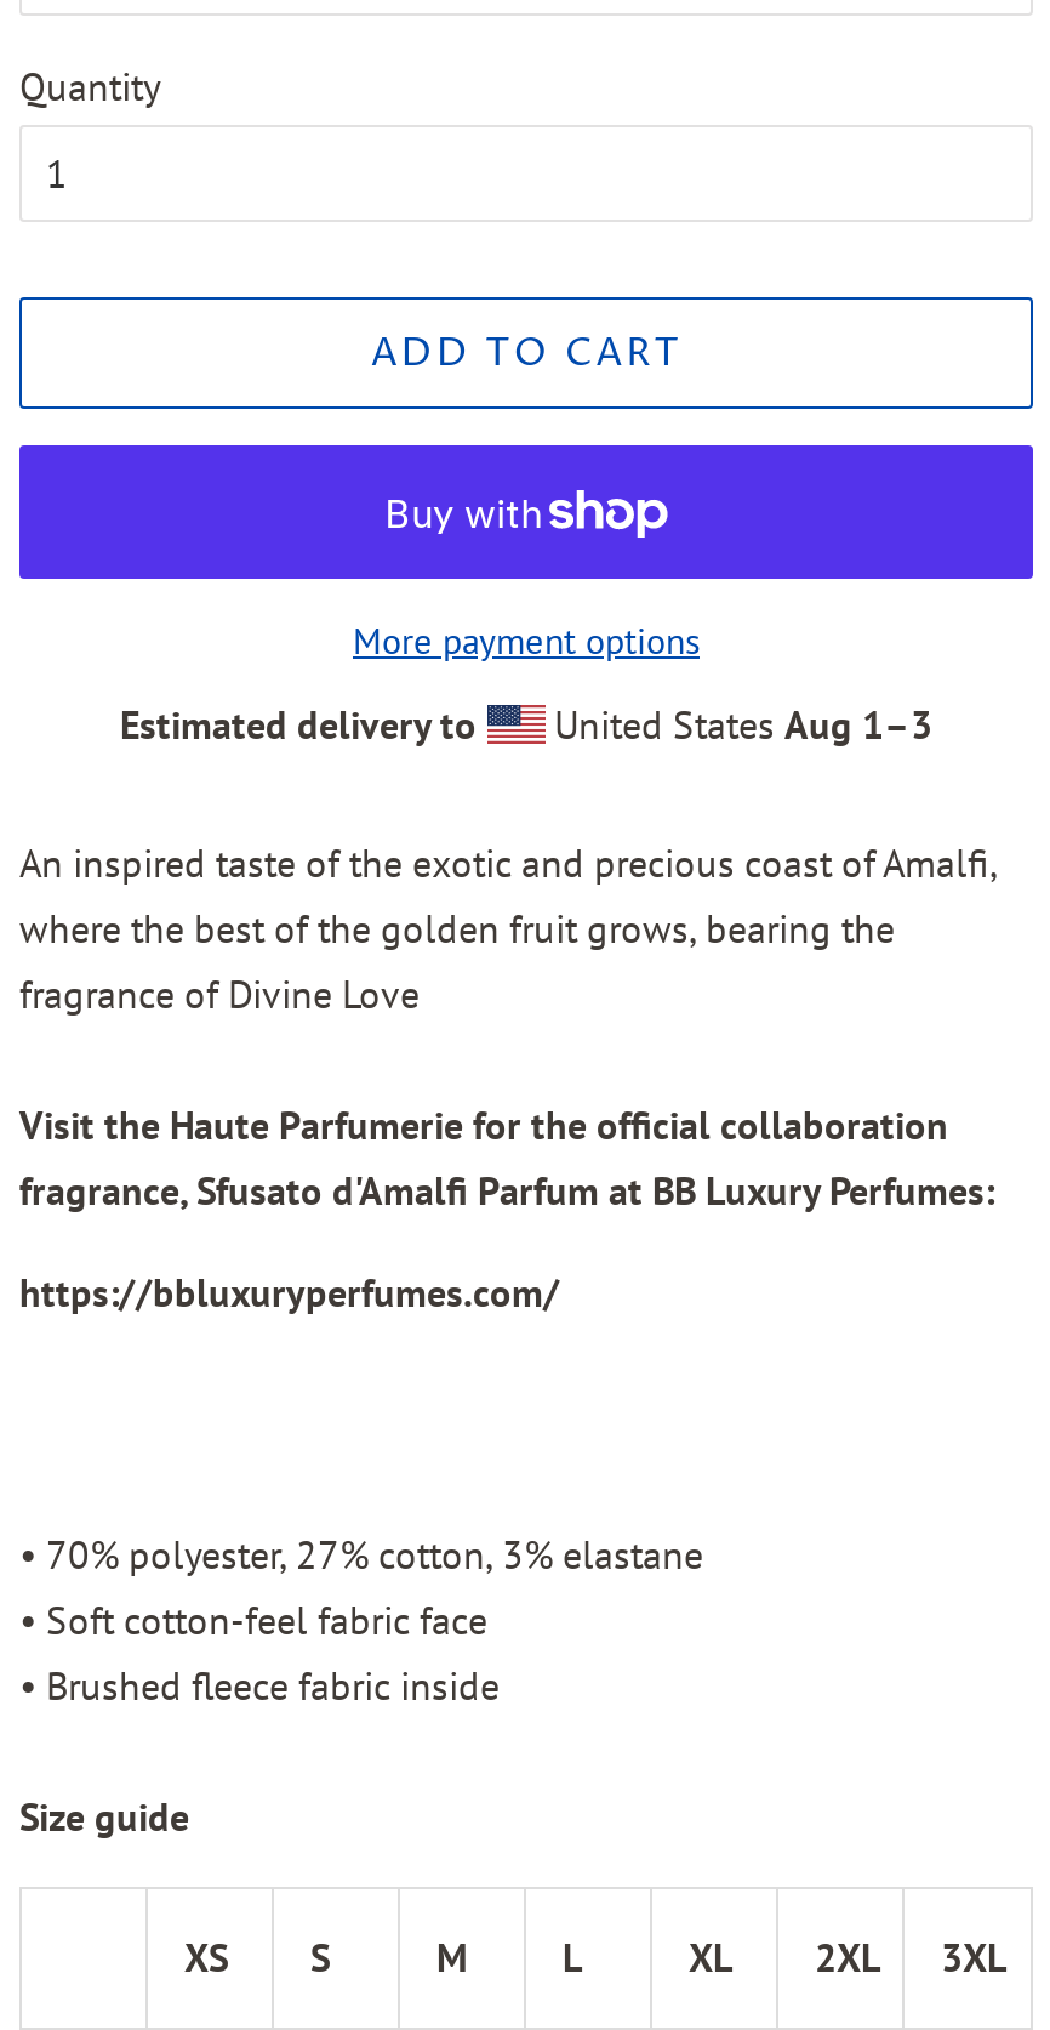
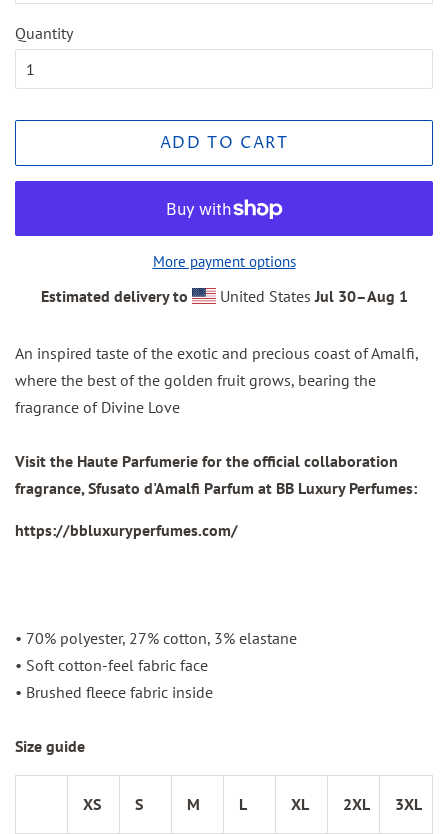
[544,701,932,749] United States Aug 1–3 -> [215,286,407,306] United States Jul 30–Aug 1

